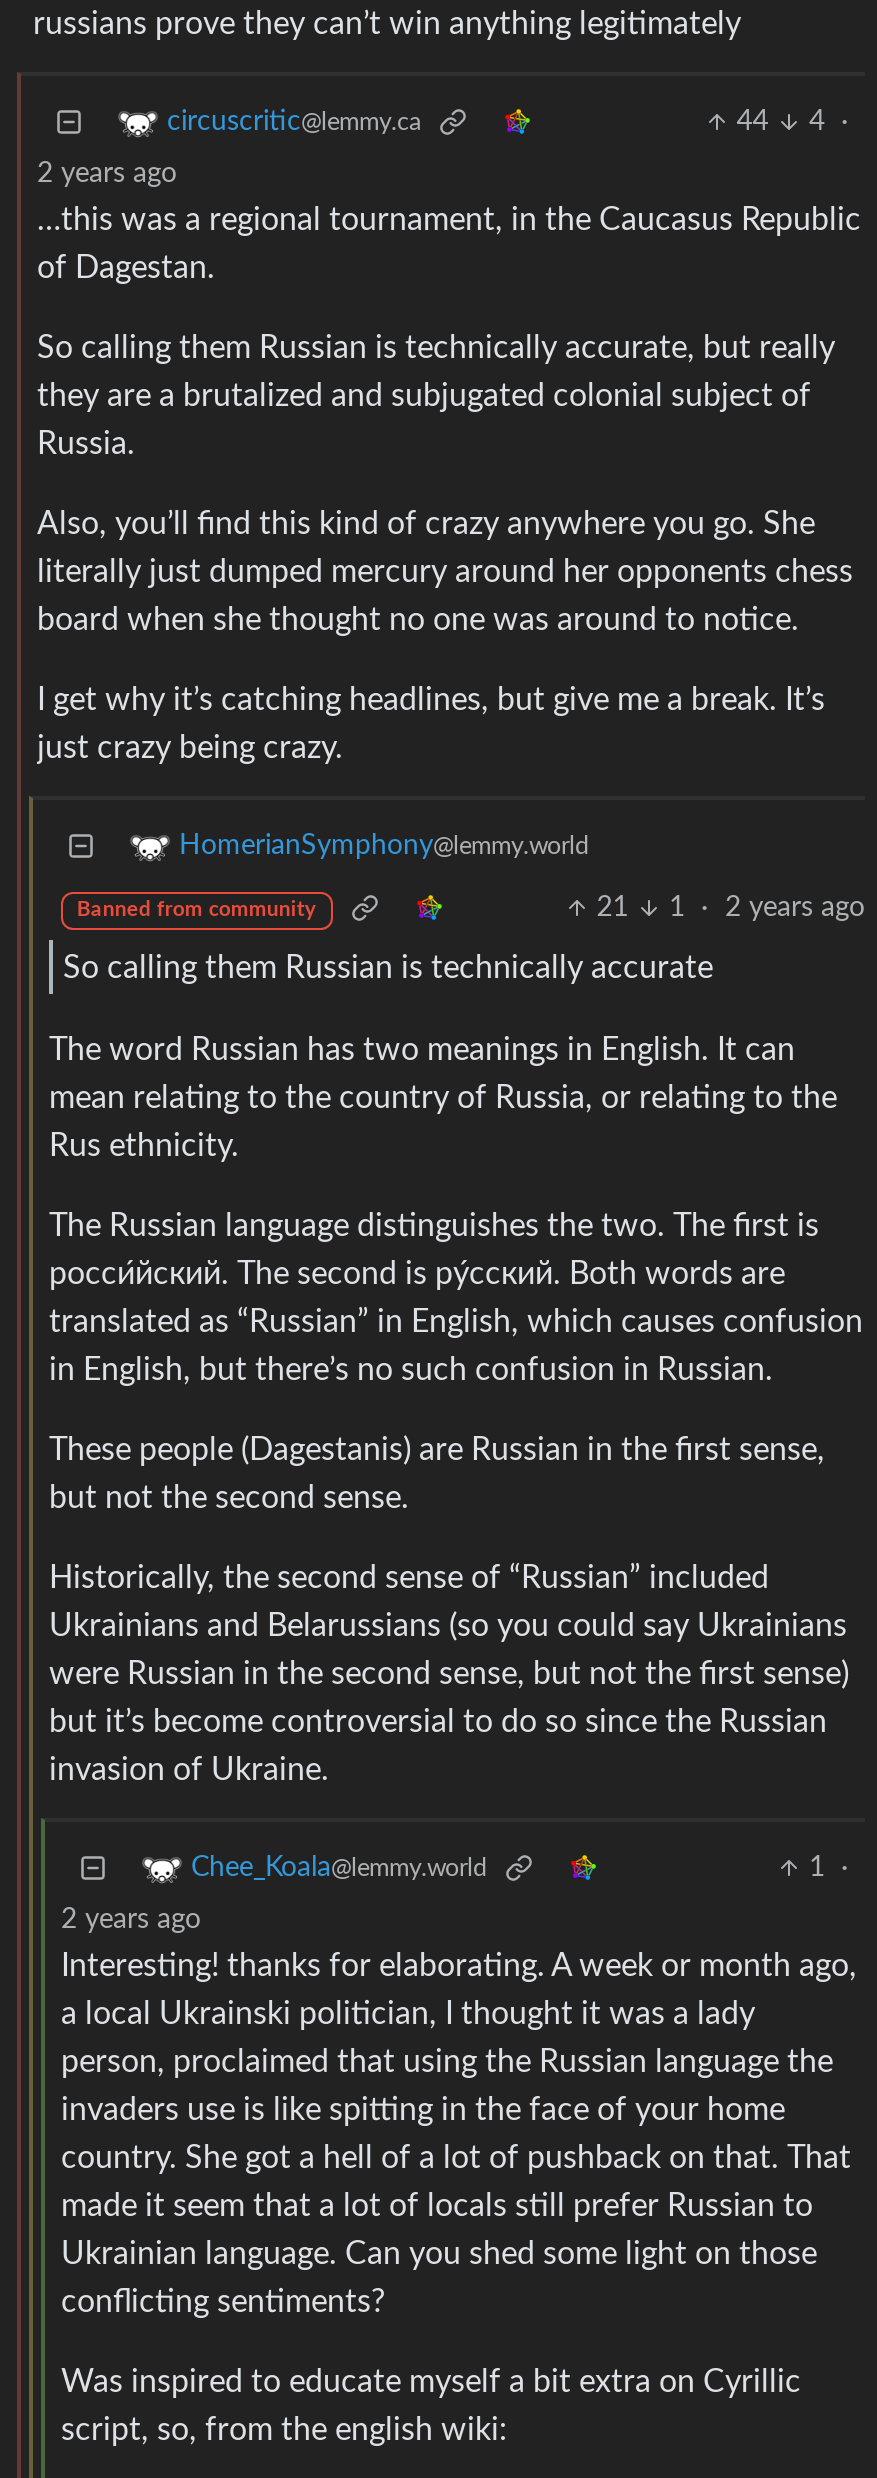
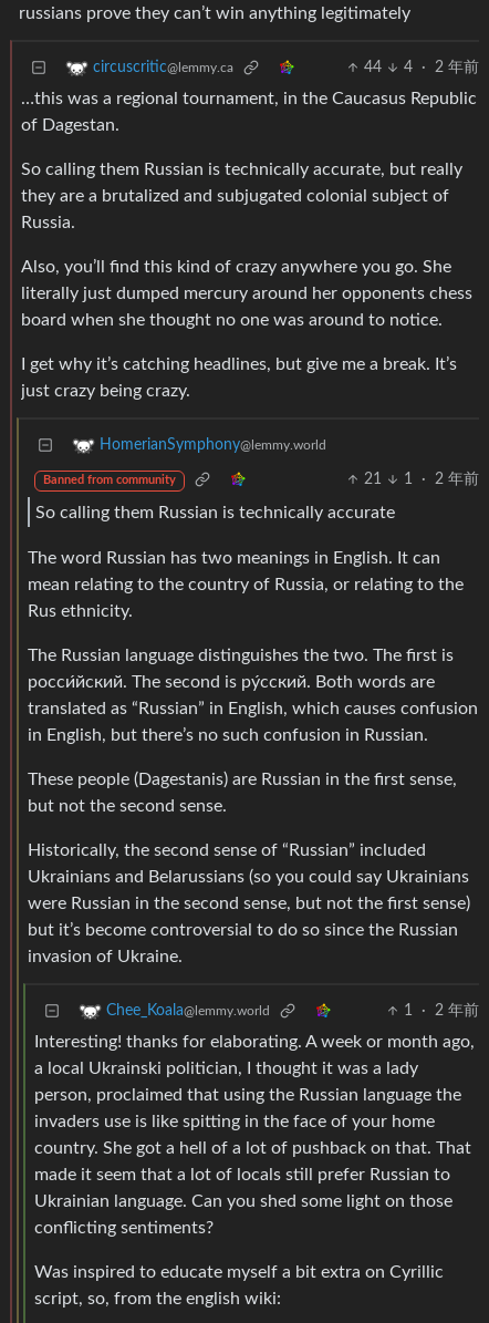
[37,108,849,188] 4 · | 2 years ago -> [404,60,479,76] 4 · 2 年前
[597,894,865,922] 21 1 · 2 years ago -> [364,472,479,487] 21 1 · 2 年前
[61,1855,849,1935] 1 · | 2 years ago -> [404,1003,479,1019] 1 · 2 年前

